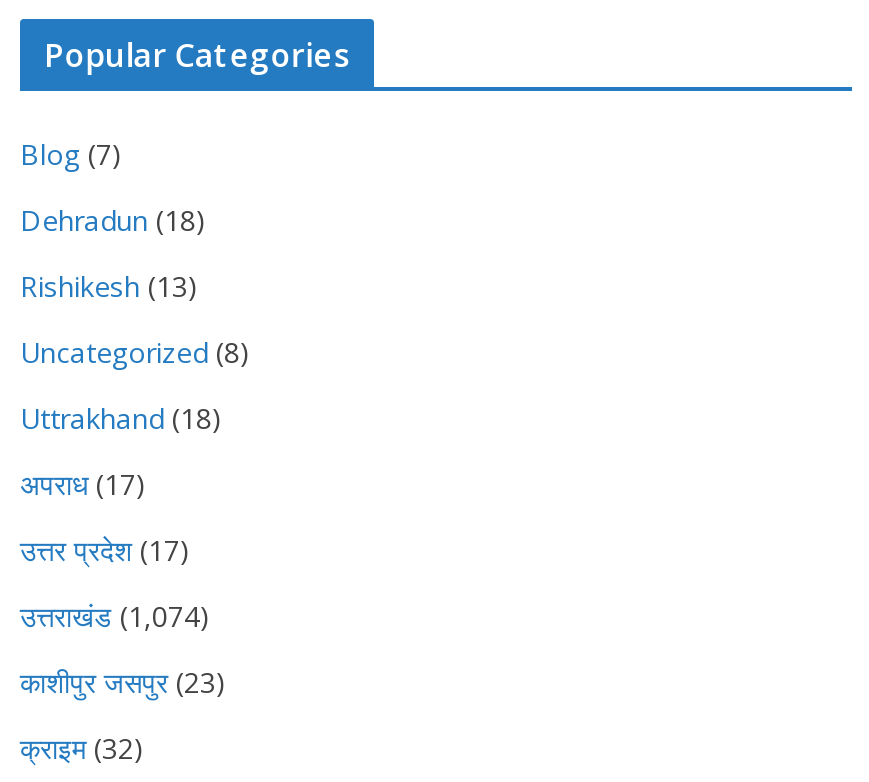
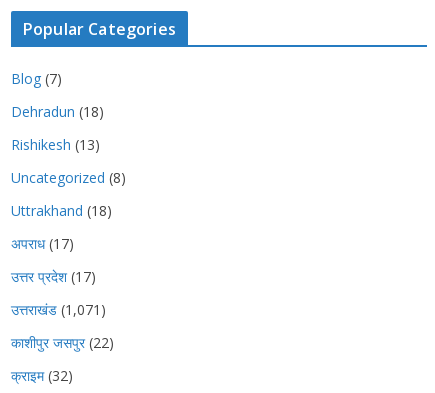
[20,597,210,635] उत्तराखंड (1,074) -> [11,300,106,319] उत्तराखंड (1,071)
[20,663,226,701] काशीपुर जसपुर (23) -> [11,333,114,352] काशीपुर जसपुर (22)

